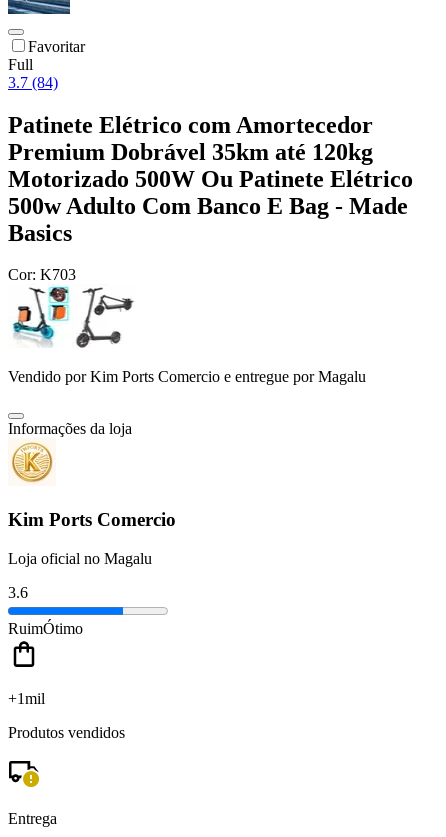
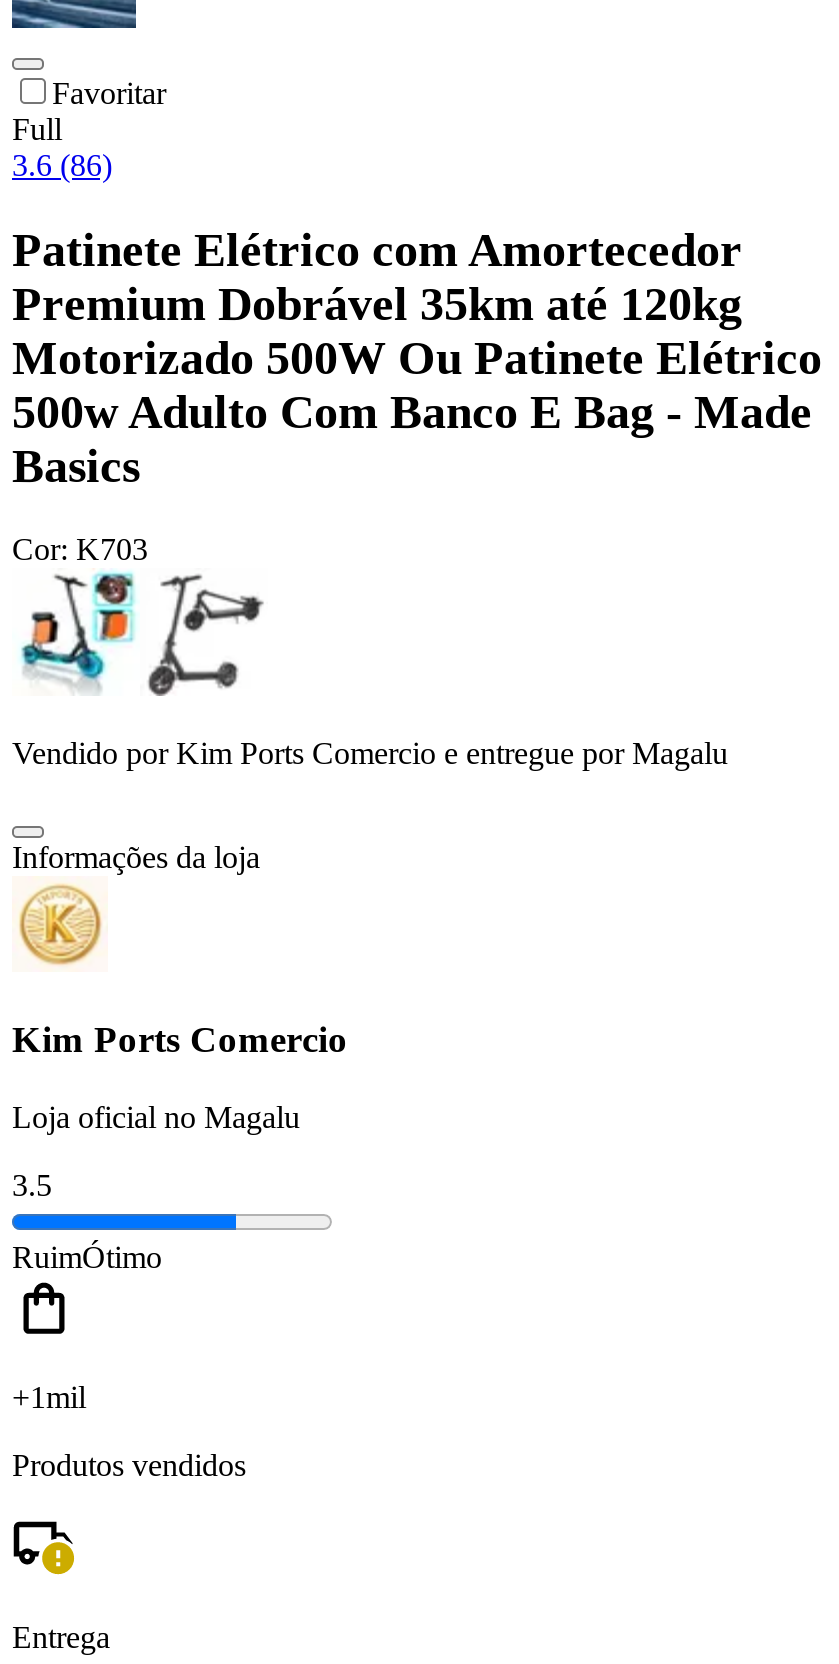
[8,74,58,91] 3.7 (84) -> [12,147,112,181] 3.6 (86)
[8,584,28,601] 3.6 -> [12,1168,52,1202] 3.5

